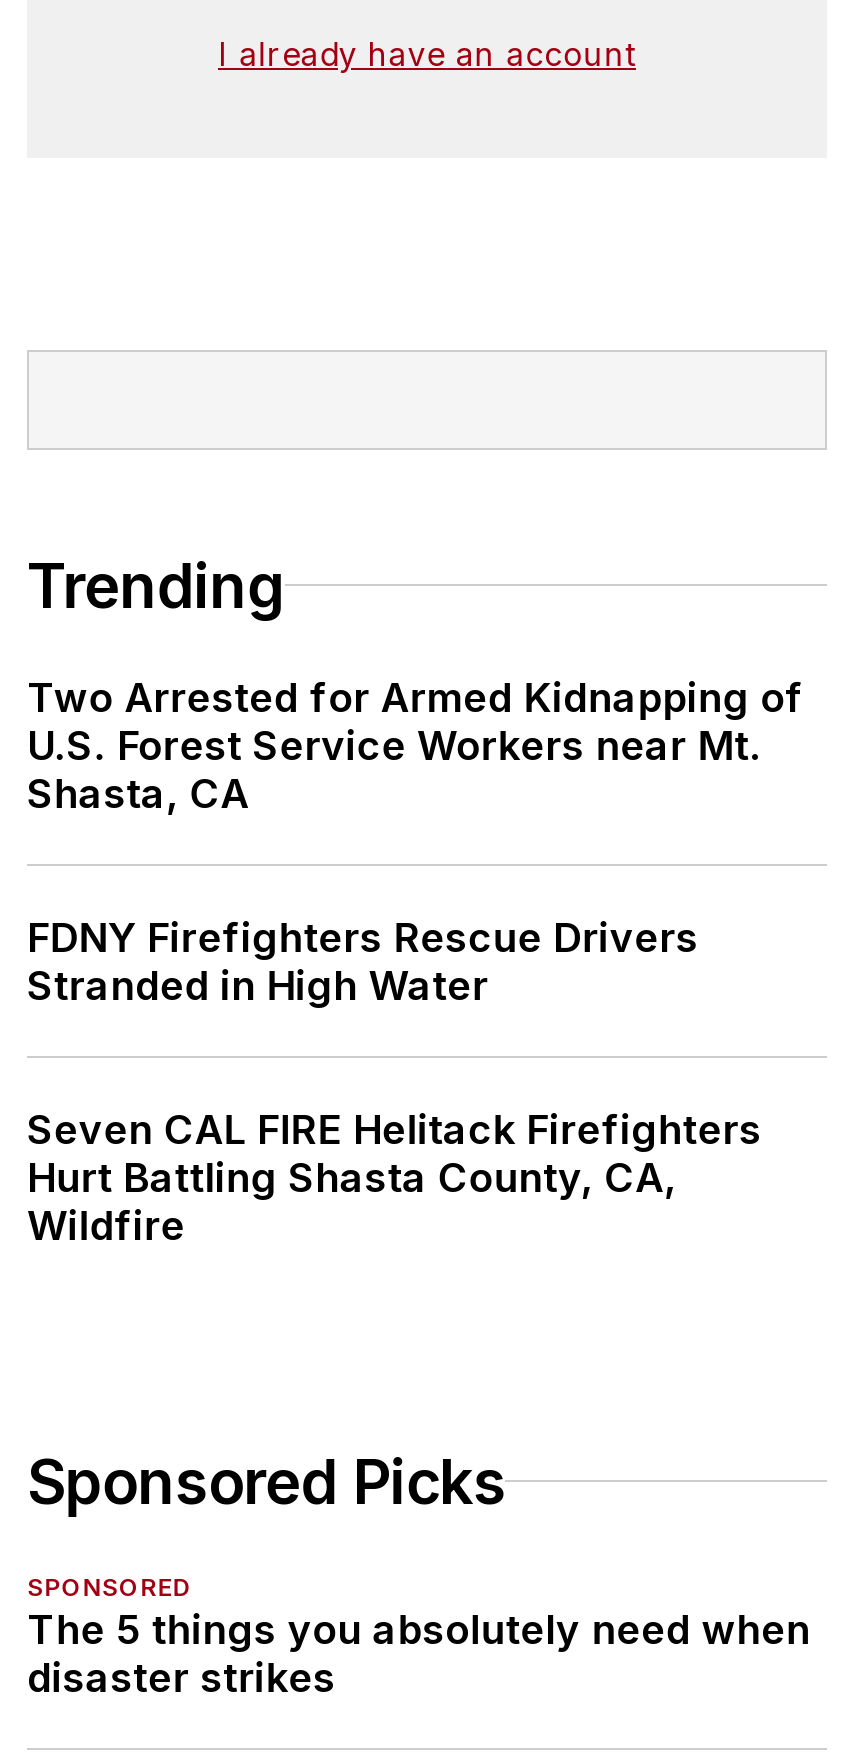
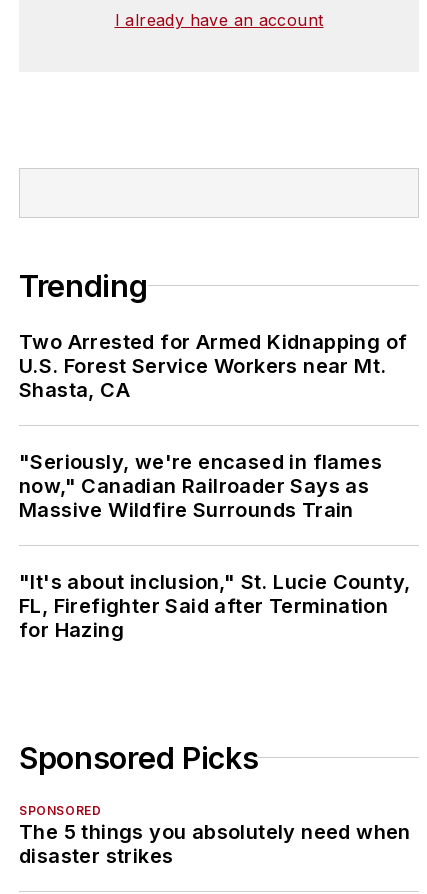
[27,914,699,1010] FDNY Firefighters Rescue Drivers | Stranded in High Water -> [19,450,382,522] "Seriously, we're encased in flames | now," Canadian Railroader Says as | Massive Wildfire Surrounds Train
[27,1106,762,1250] Seven CAL FIRE Helitack Firefighters | Hurt Battling Shasta County, CA, | Wildfire -> [19,570,410,642] "It's about inclusion," St. Lucie County, | FL, Firefighter Said after Termination | for Hazing

